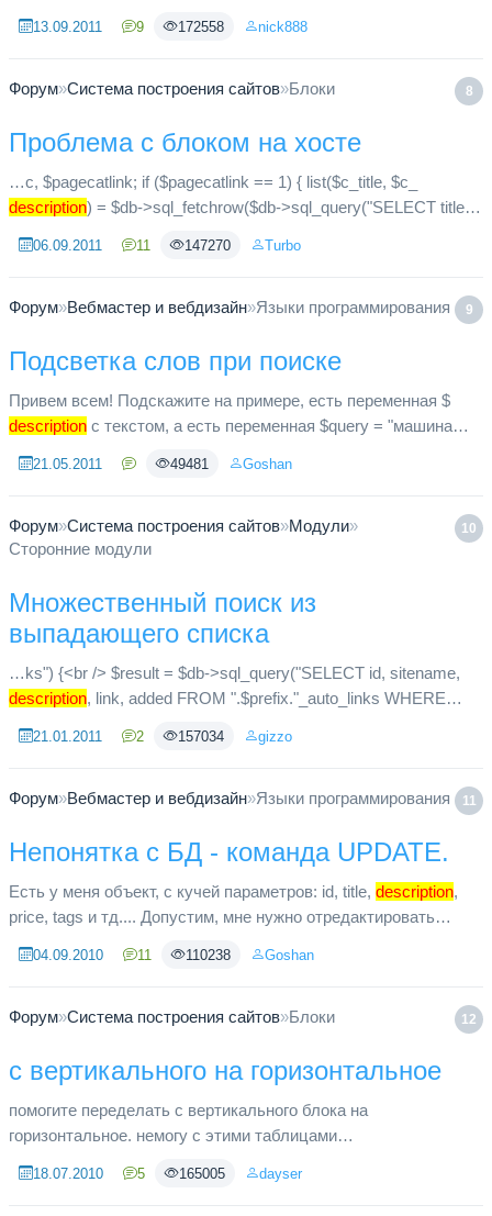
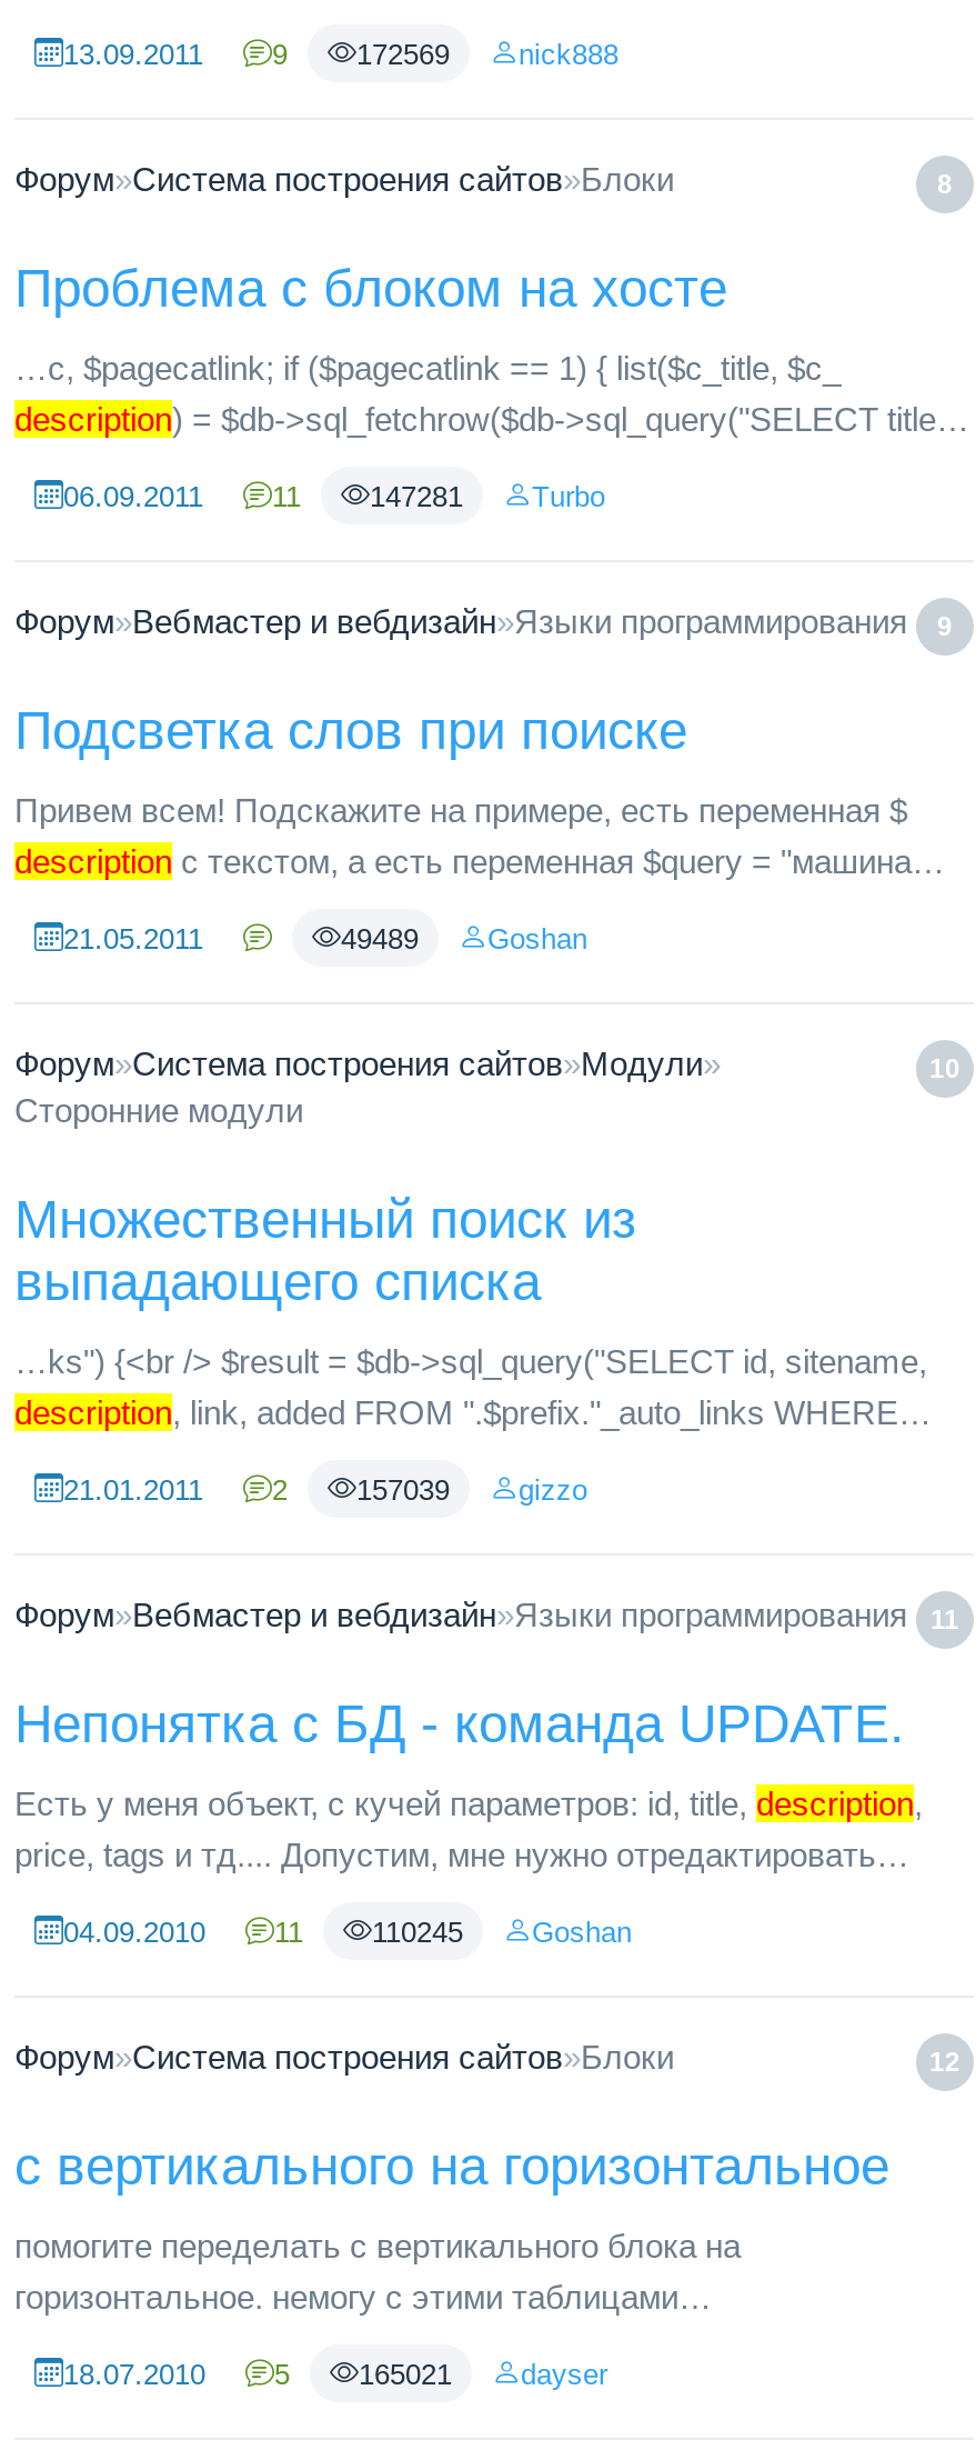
[178,18,224,35] 172558 -> [356,37,450,70] 172569
[185,237,231,253] 147270 -> [370,479,463,512] 147281
[170,455,209,472] 49481 -> [341,921,419,954] 49489
[178,728,224,744] 157034 -> [356,1472,450,1506] 157039
[186,946,231,963] 110238 -> [372,1914,463,1948] 110245
[179,1165,225,1181] 165005 -> [359,2357,452,2390] 165021

